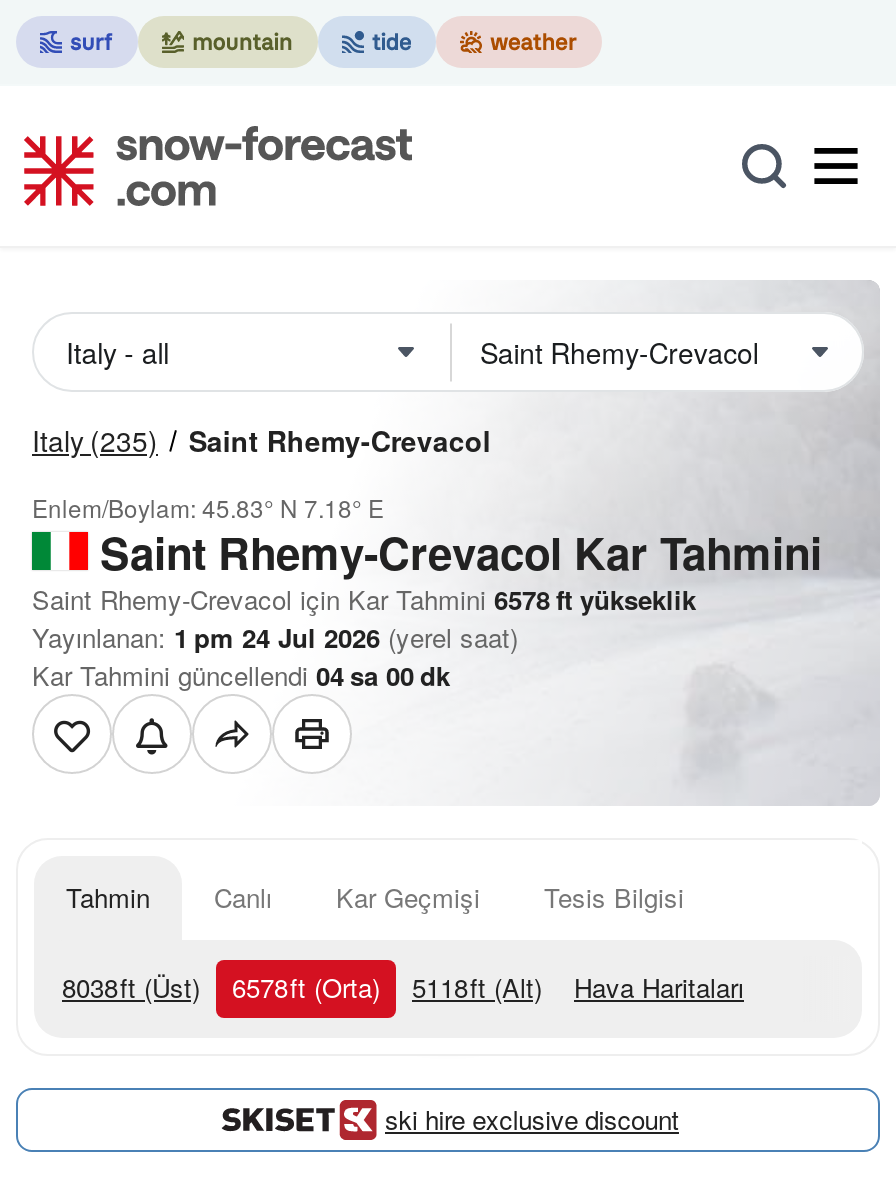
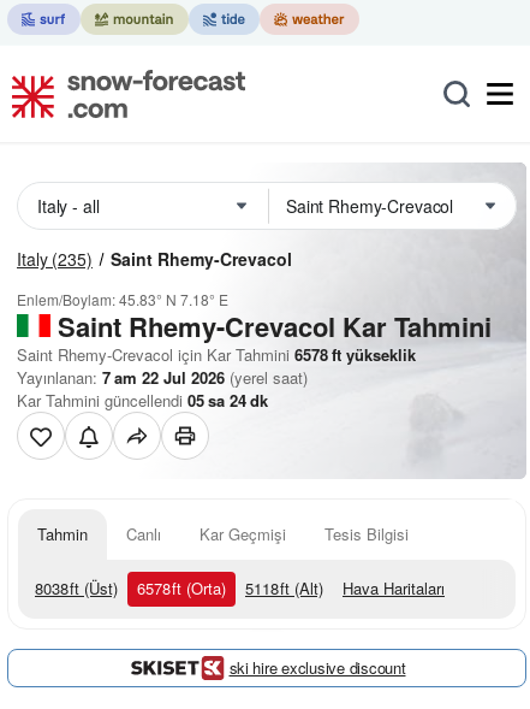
[32,618,518,656] Yayınlanan: 1 pm 24 Jul 2026 (yerel saat) -> [17,366,308,389] Yayınlanan: 7 am 22 Jul 2026 (yerel saat)
[32,656,450,694] Kar Tahmini güncellendi 04 sa 00 dk -> [17,389,268,412] Kar Tahmini güncellendi 05 sa 24 dk

